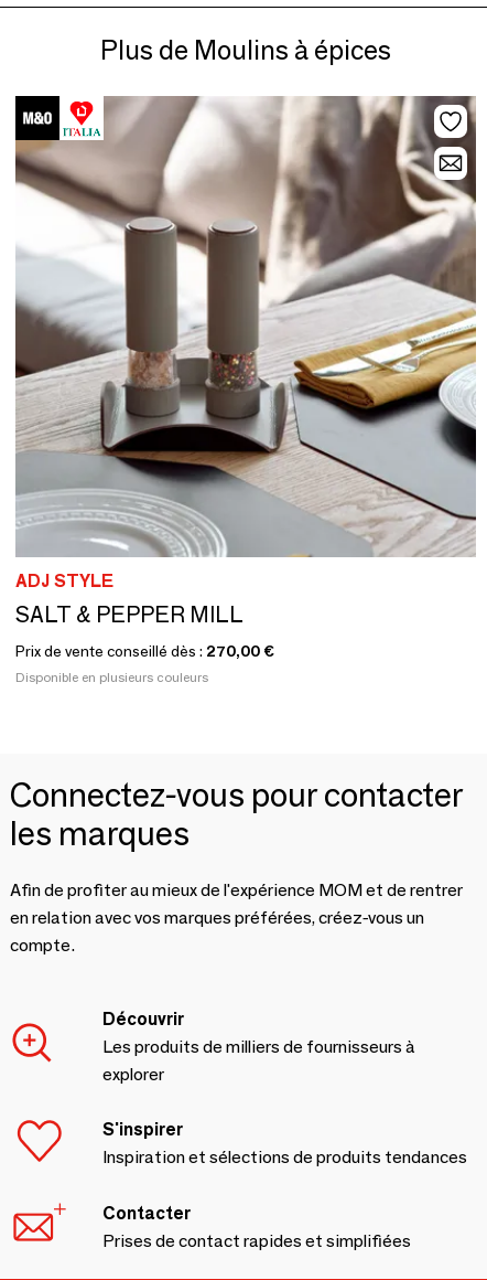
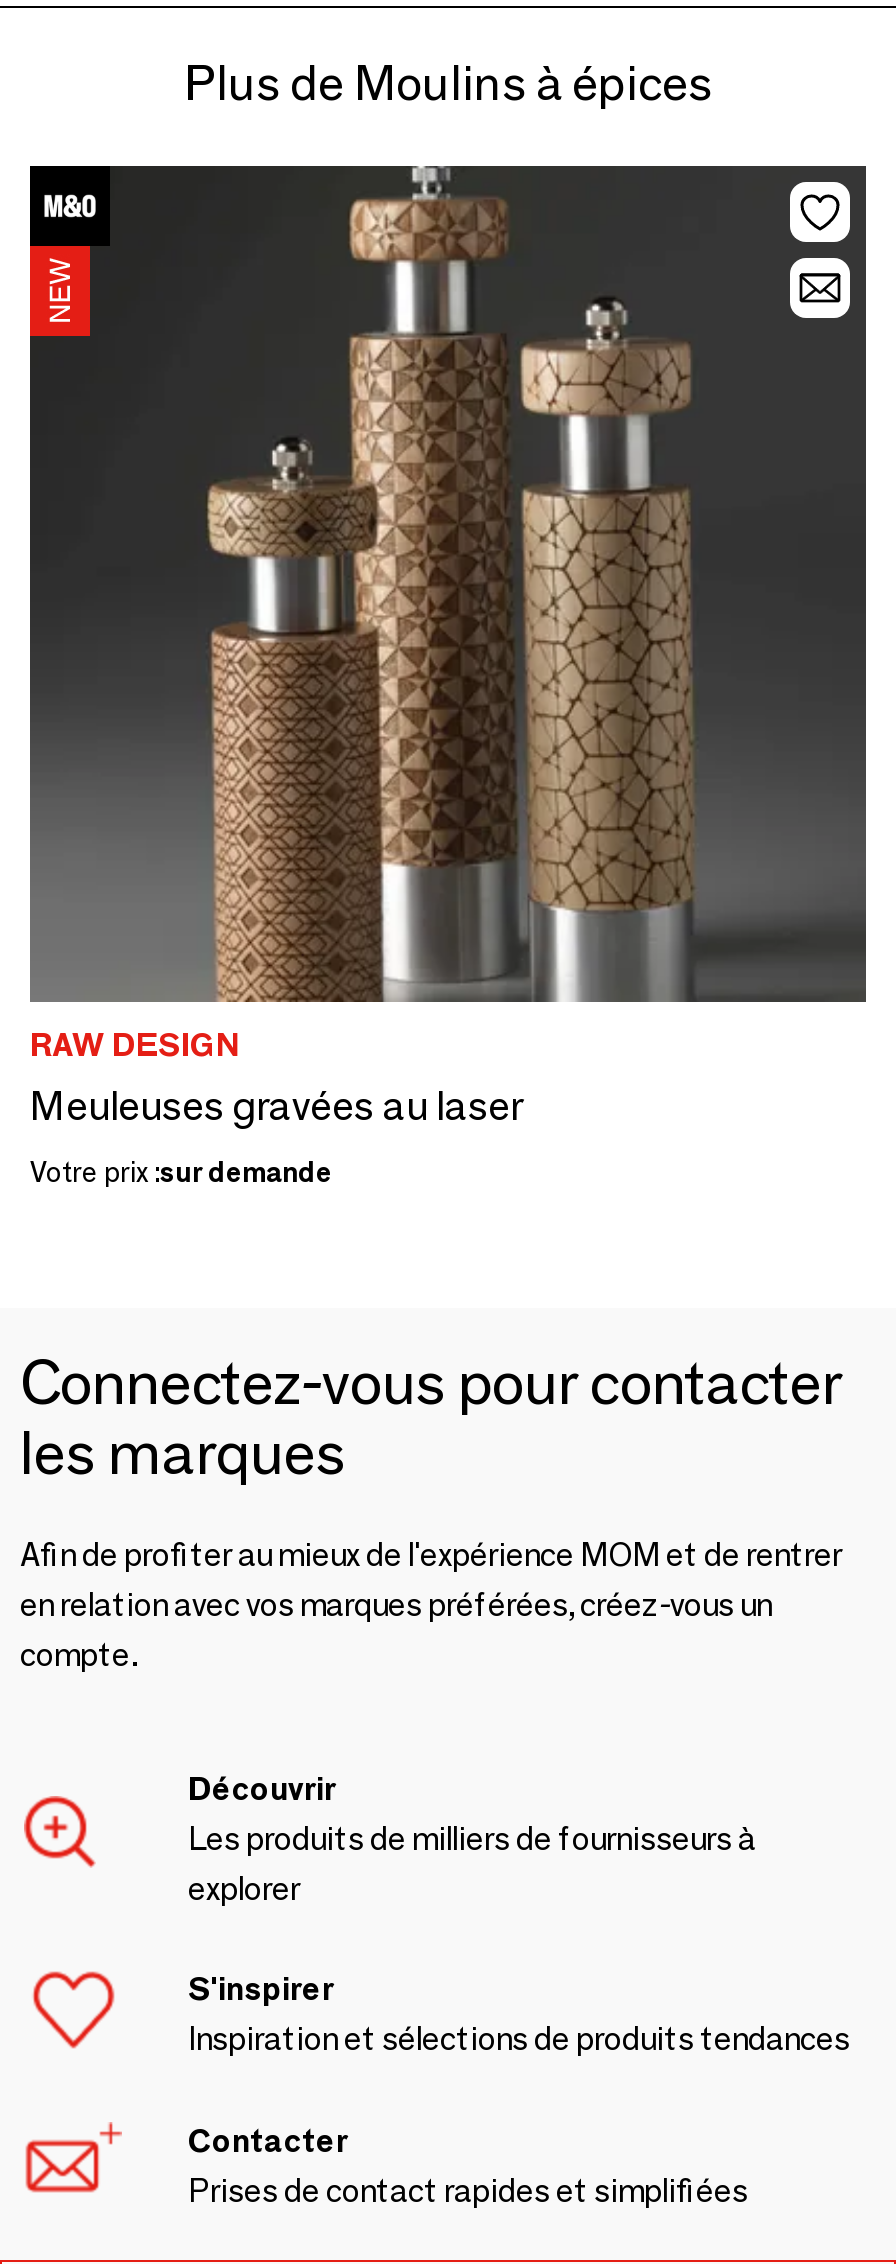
[14,95,477,627] [image] | ADJ STYLE | SALT & PEPPER MILL -> [28,164,868,1131] [image] | RAW DESIGN | Meuleuses gravées au laser
[15,641,274,685] Prix de vente conseillé dès : 270,00 € | Disponible en plusieurs couleurs -> [30,1155,332,1191] Votre prix : sur demande

